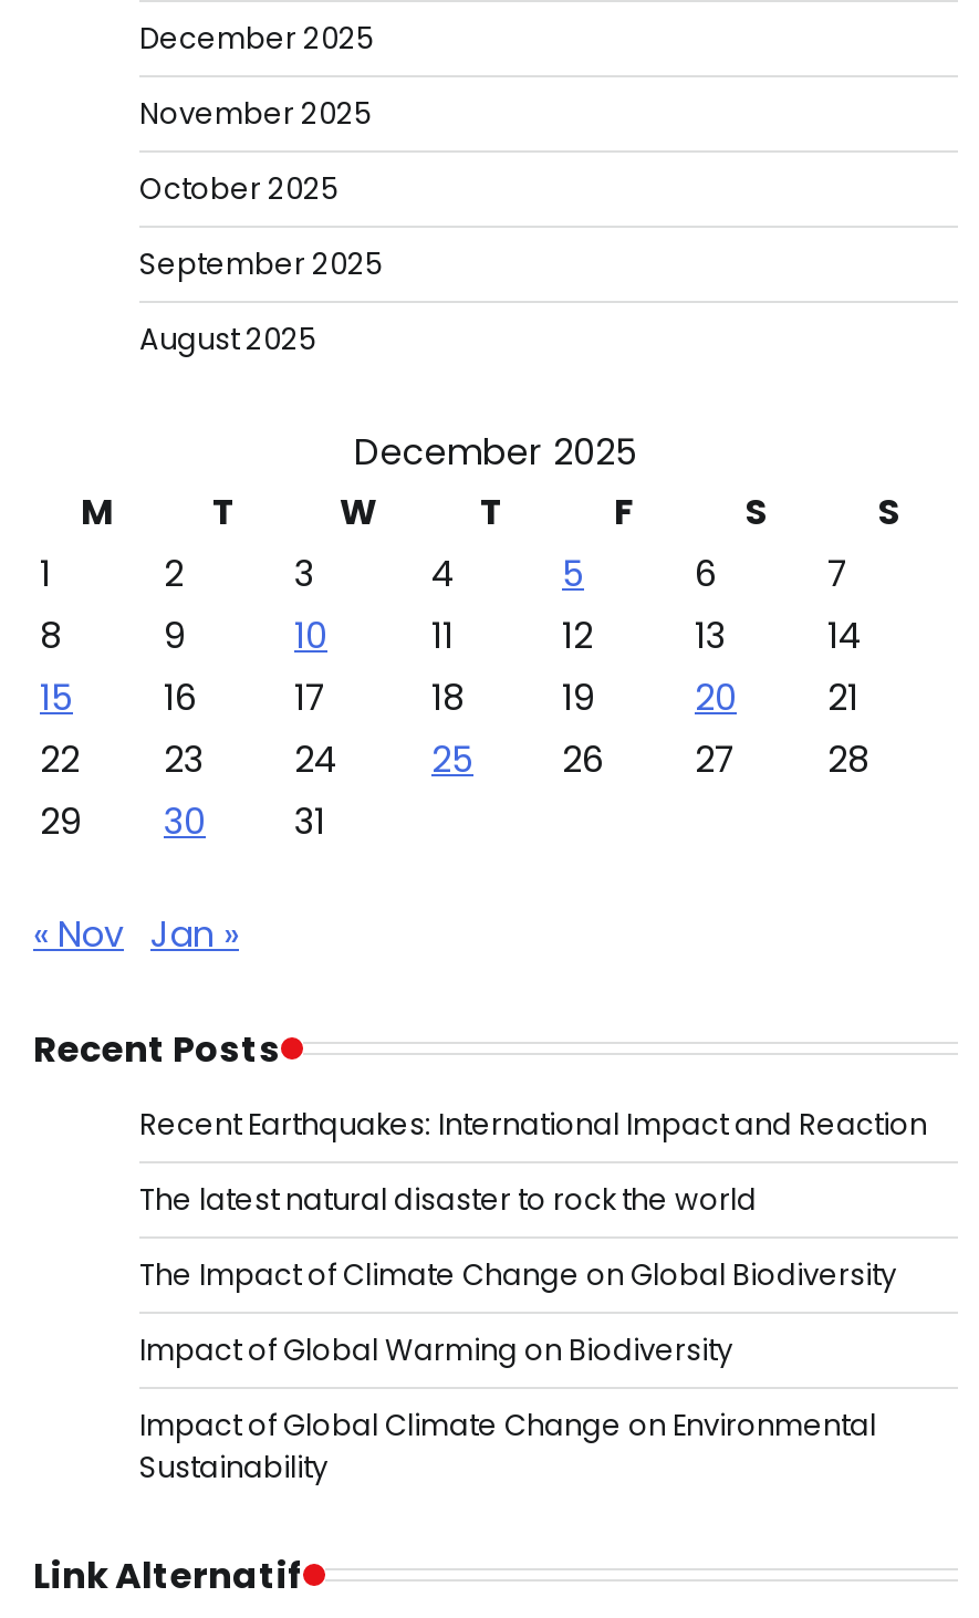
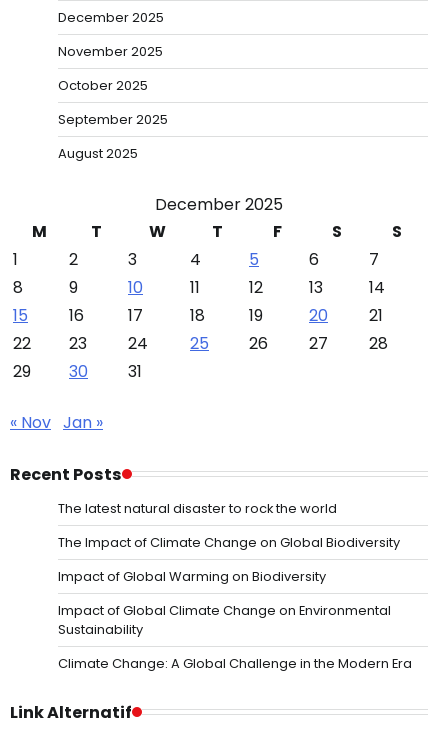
[139,1103,927,1145] Recent Earthquakes: International Impact and Reaction -> none
moved [139,1178,896,1488] -> [58,499,400,639]: The latest natural disaster to rock the world | The Impact of Climate Change on Global Biodiversity | Impact of Global Warming on Biodiversity | Impact of Global Climate Change on Environmental | Sustainability
none -> [58,654,412,673] Climate Change: A Global Challenge in the Modern Era

